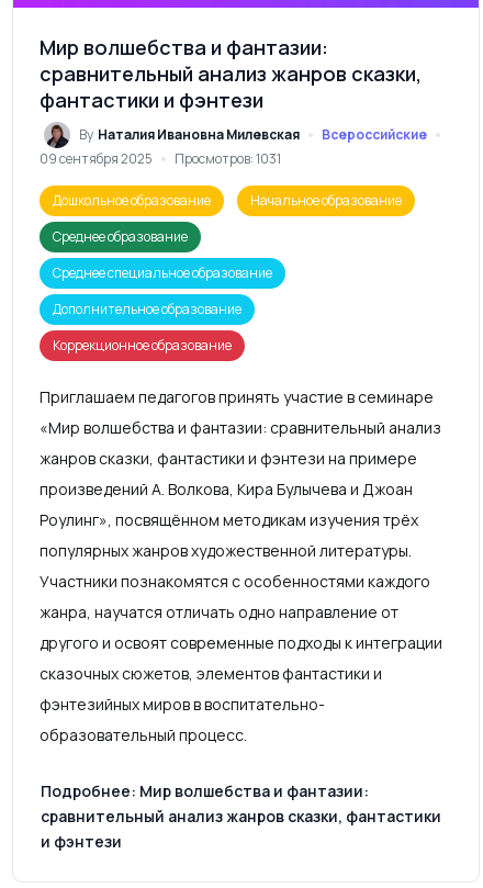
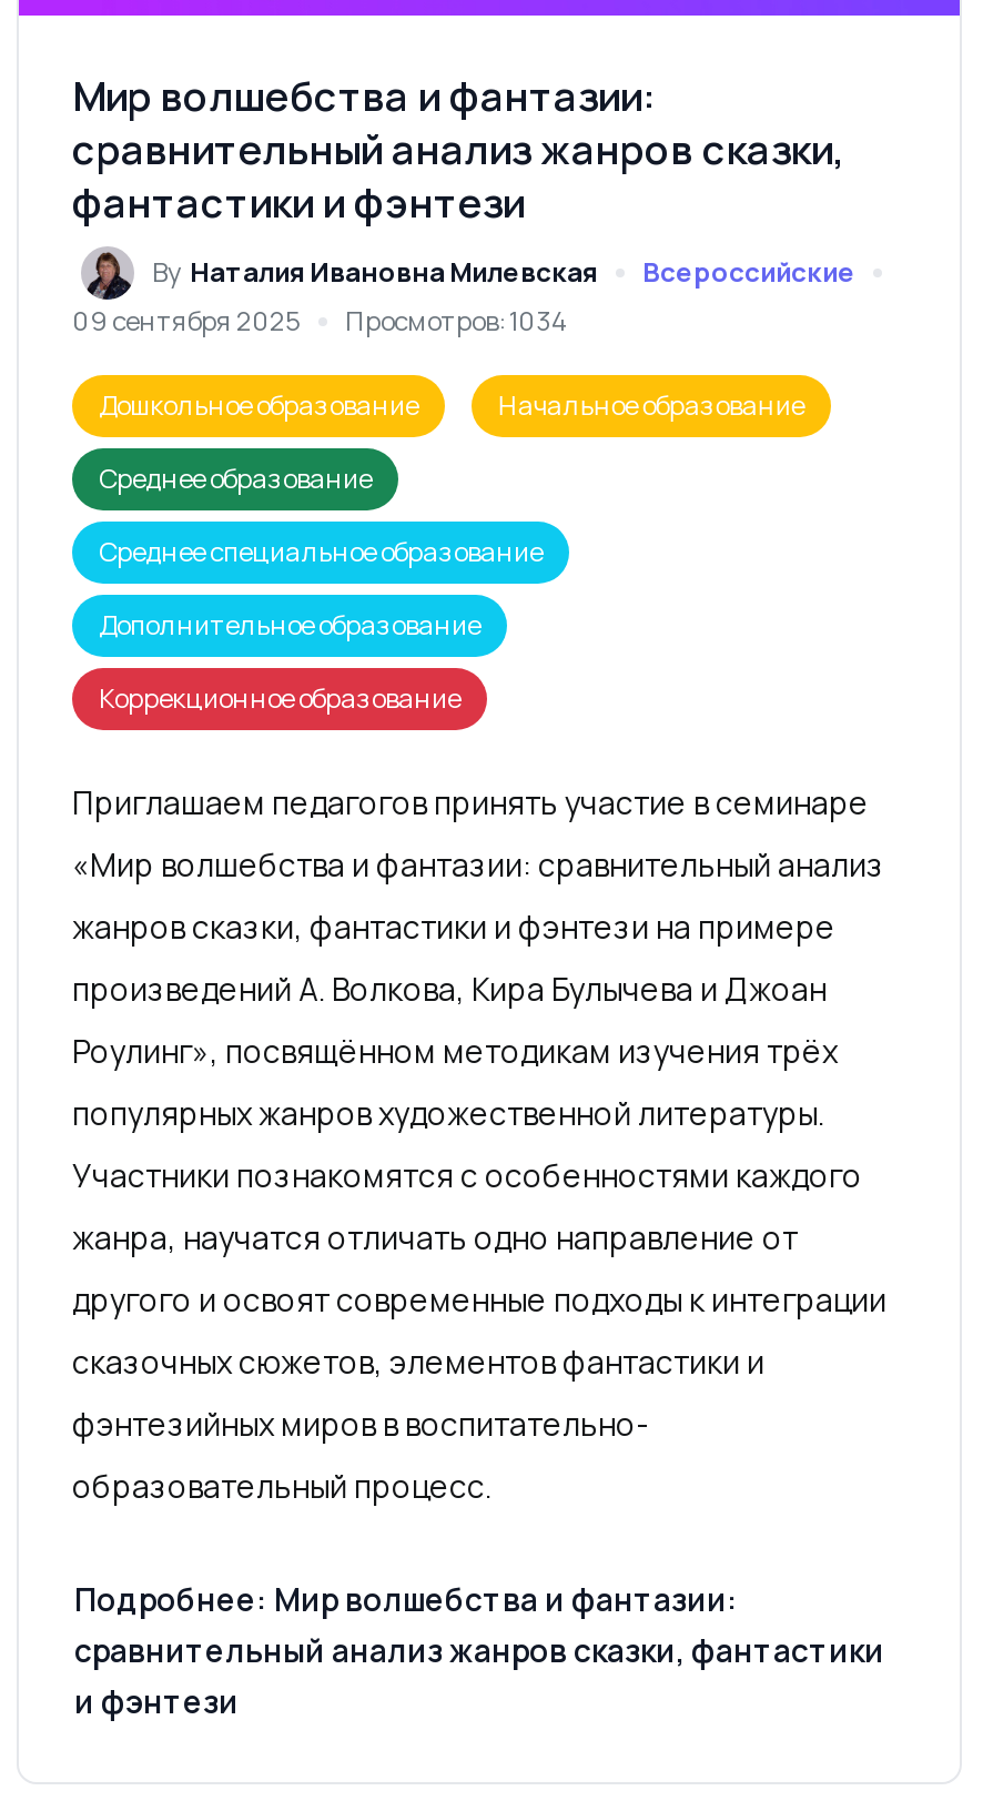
[40,149,281,168] 09 сентября 2025 Просмотров: 1031 -> [72,302,569,340] 09 сентября 2025 Просмотров: 1034

